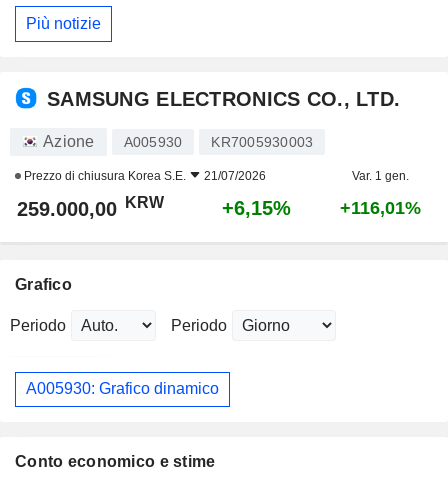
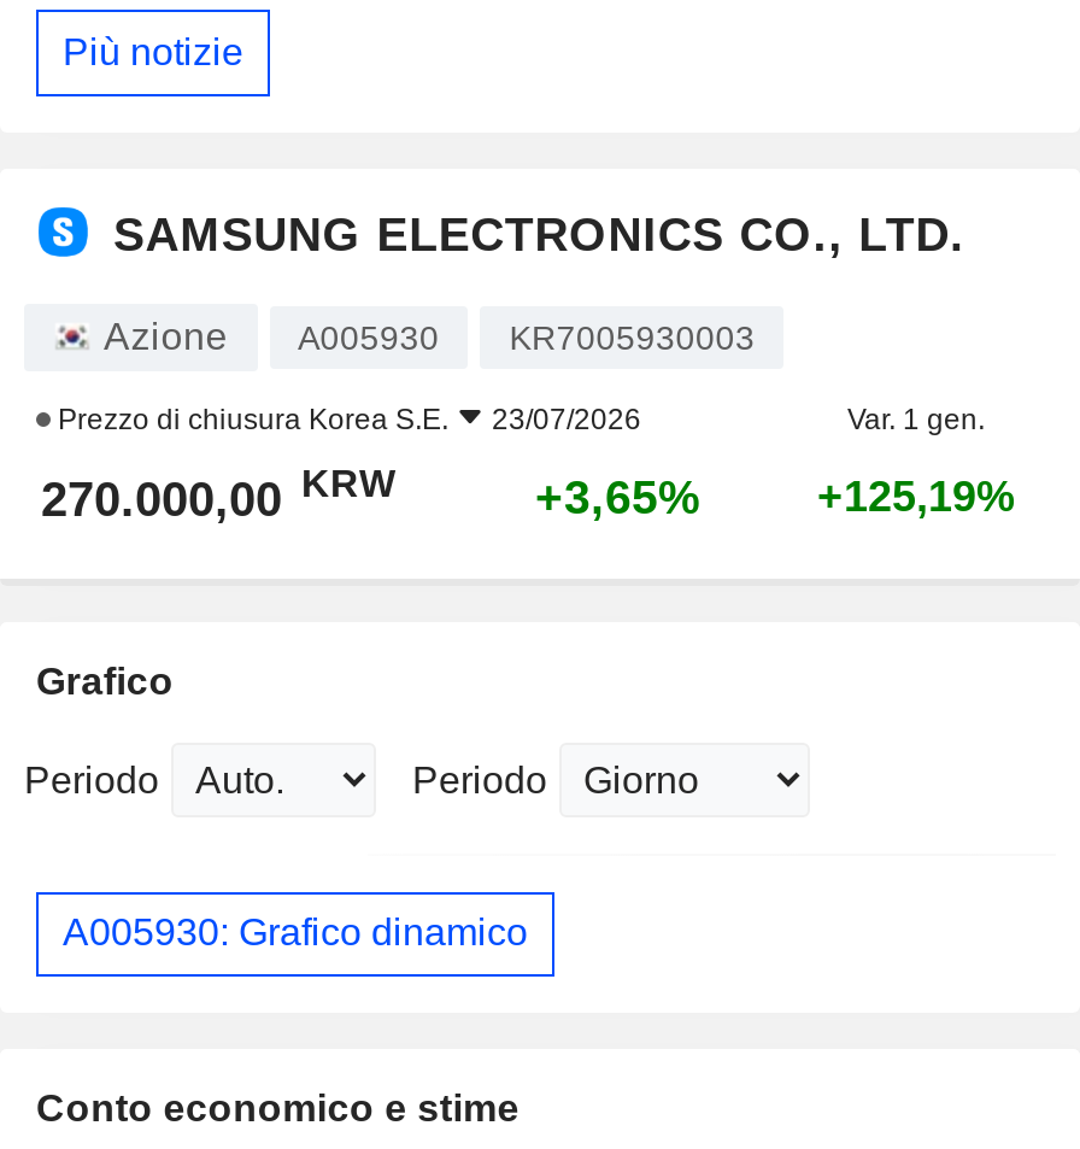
[21,169,266,183] Prezzo di chiusura Korea S.E. 21/07/2026 -> [51,402,641,435] Prezzo di chiusura Korea S.E. 23/07/2026
[17,194,164,220] 259.000,00 KRW -> [41,463,395,525] 270.000,00 KRW
[222,197,291,219] +6,15% -> [535,469,702,522] +3,65%
[340,198,421,218] +116,01% -> [817,472,1015,520] +125,19%

